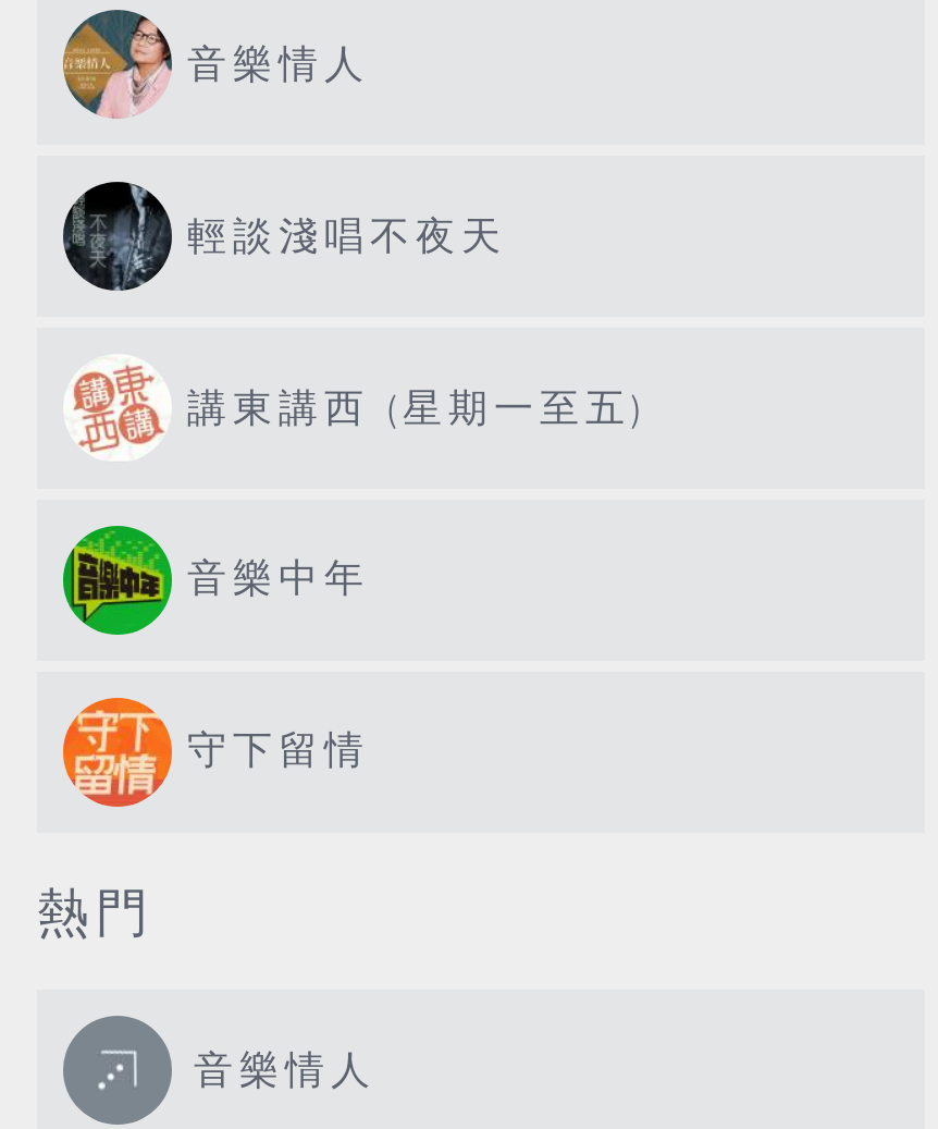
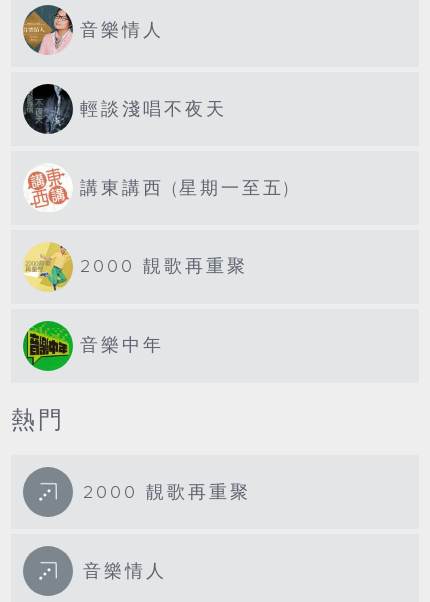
none -> [23,242,248,292] [image] | 2000 靚歌再重聚
[61,696,370,809] [image] | 守下留情 -> none
none -> [83,482,251,503] 2000 靚歌再重聚

